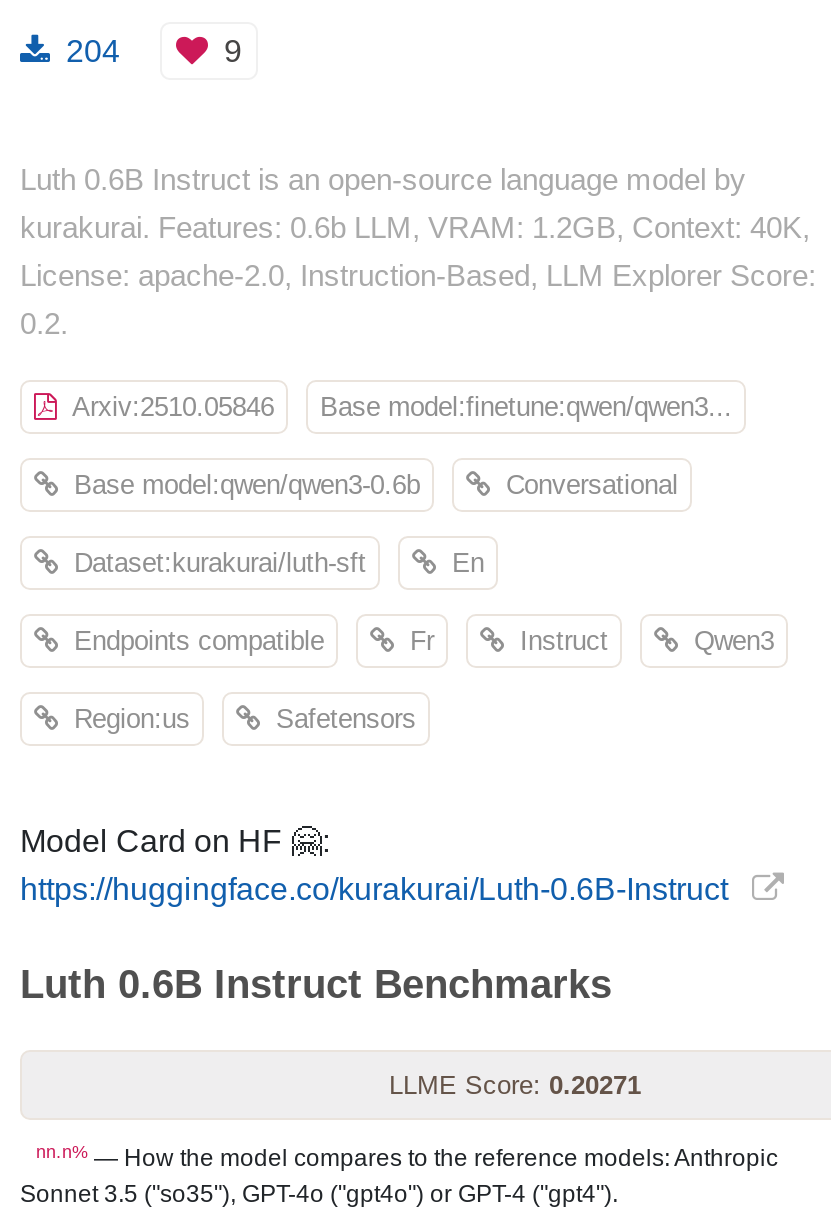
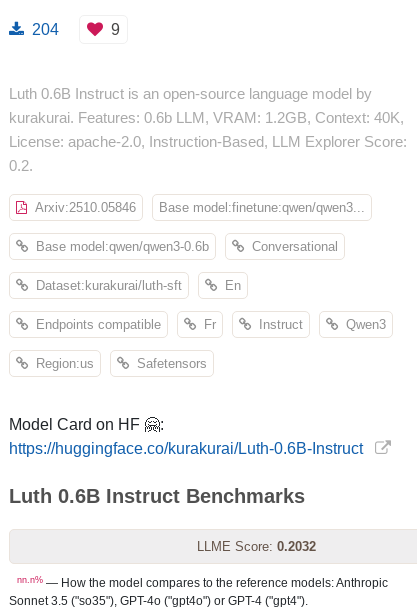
[389,1070,641,1100] LLME Score: 0.20271 -> [197,539,316,554] LLME Score: 0.2032

